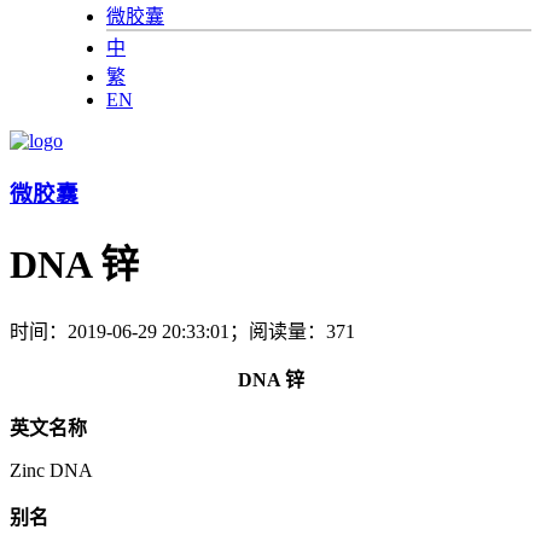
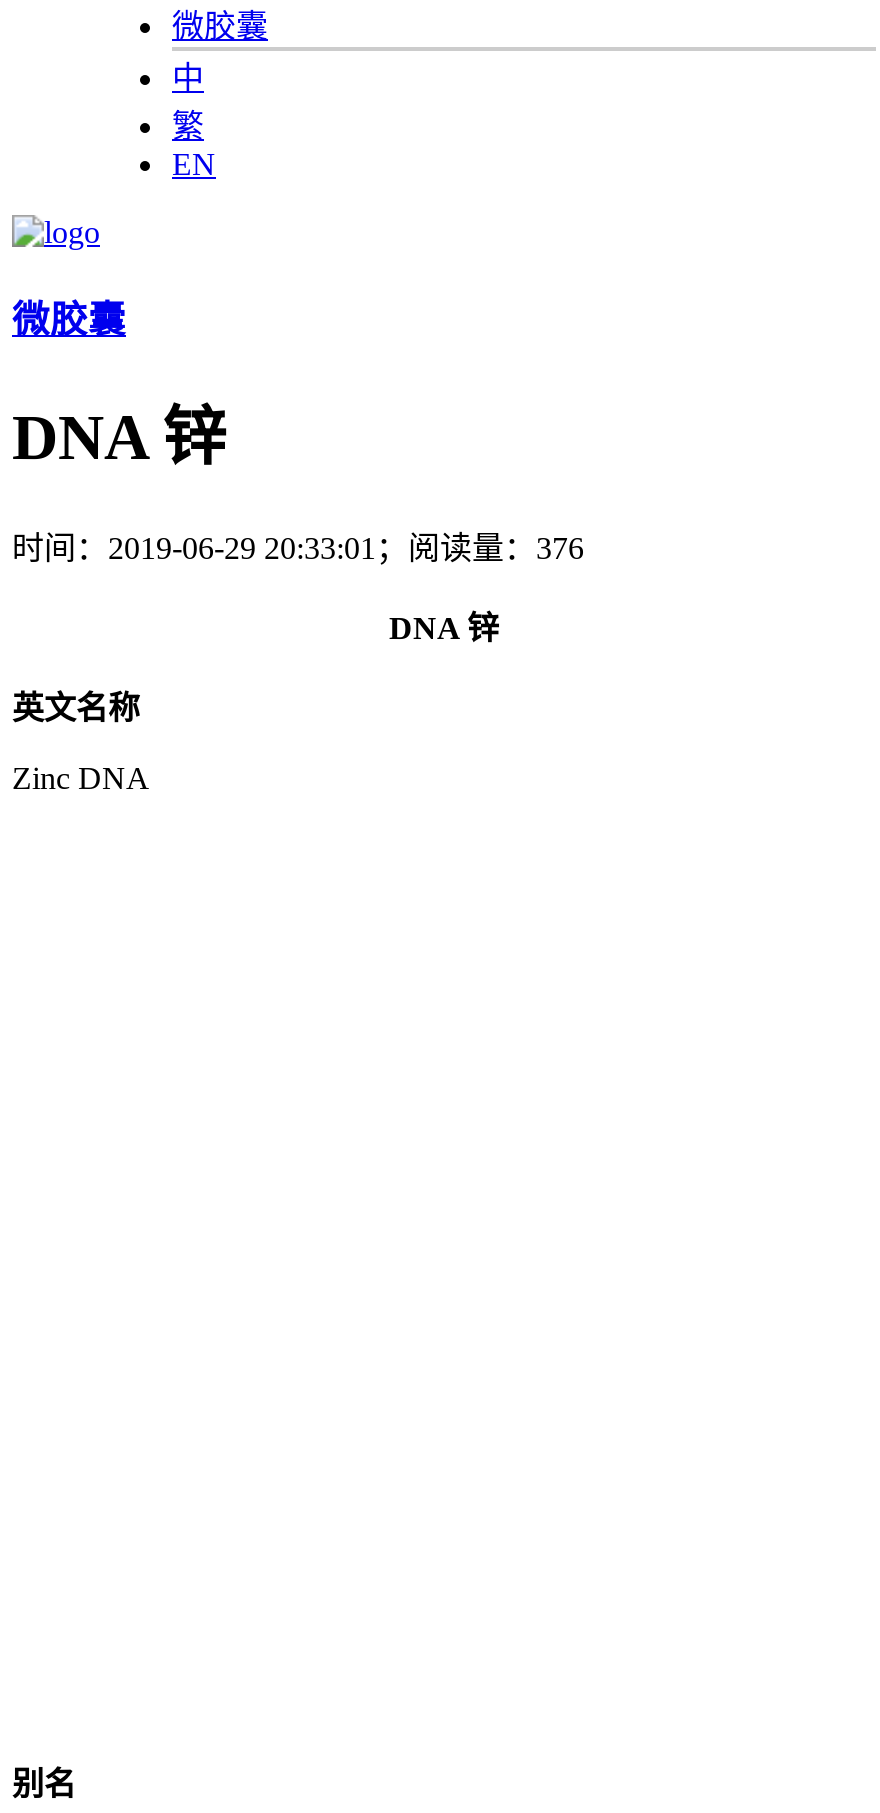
[10,321,355,341] 时间：2019-06-29 20:33:01；阅读量：371 -> [12,530,584,564] 时间：2019-06-29 20:33:01；阅读量：376

